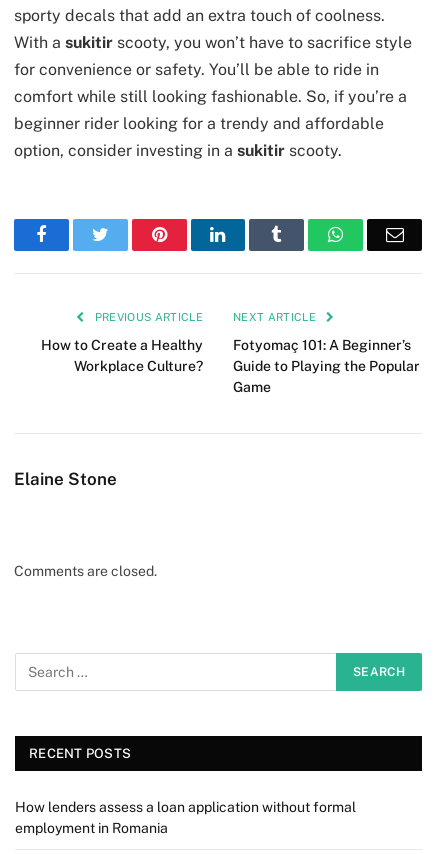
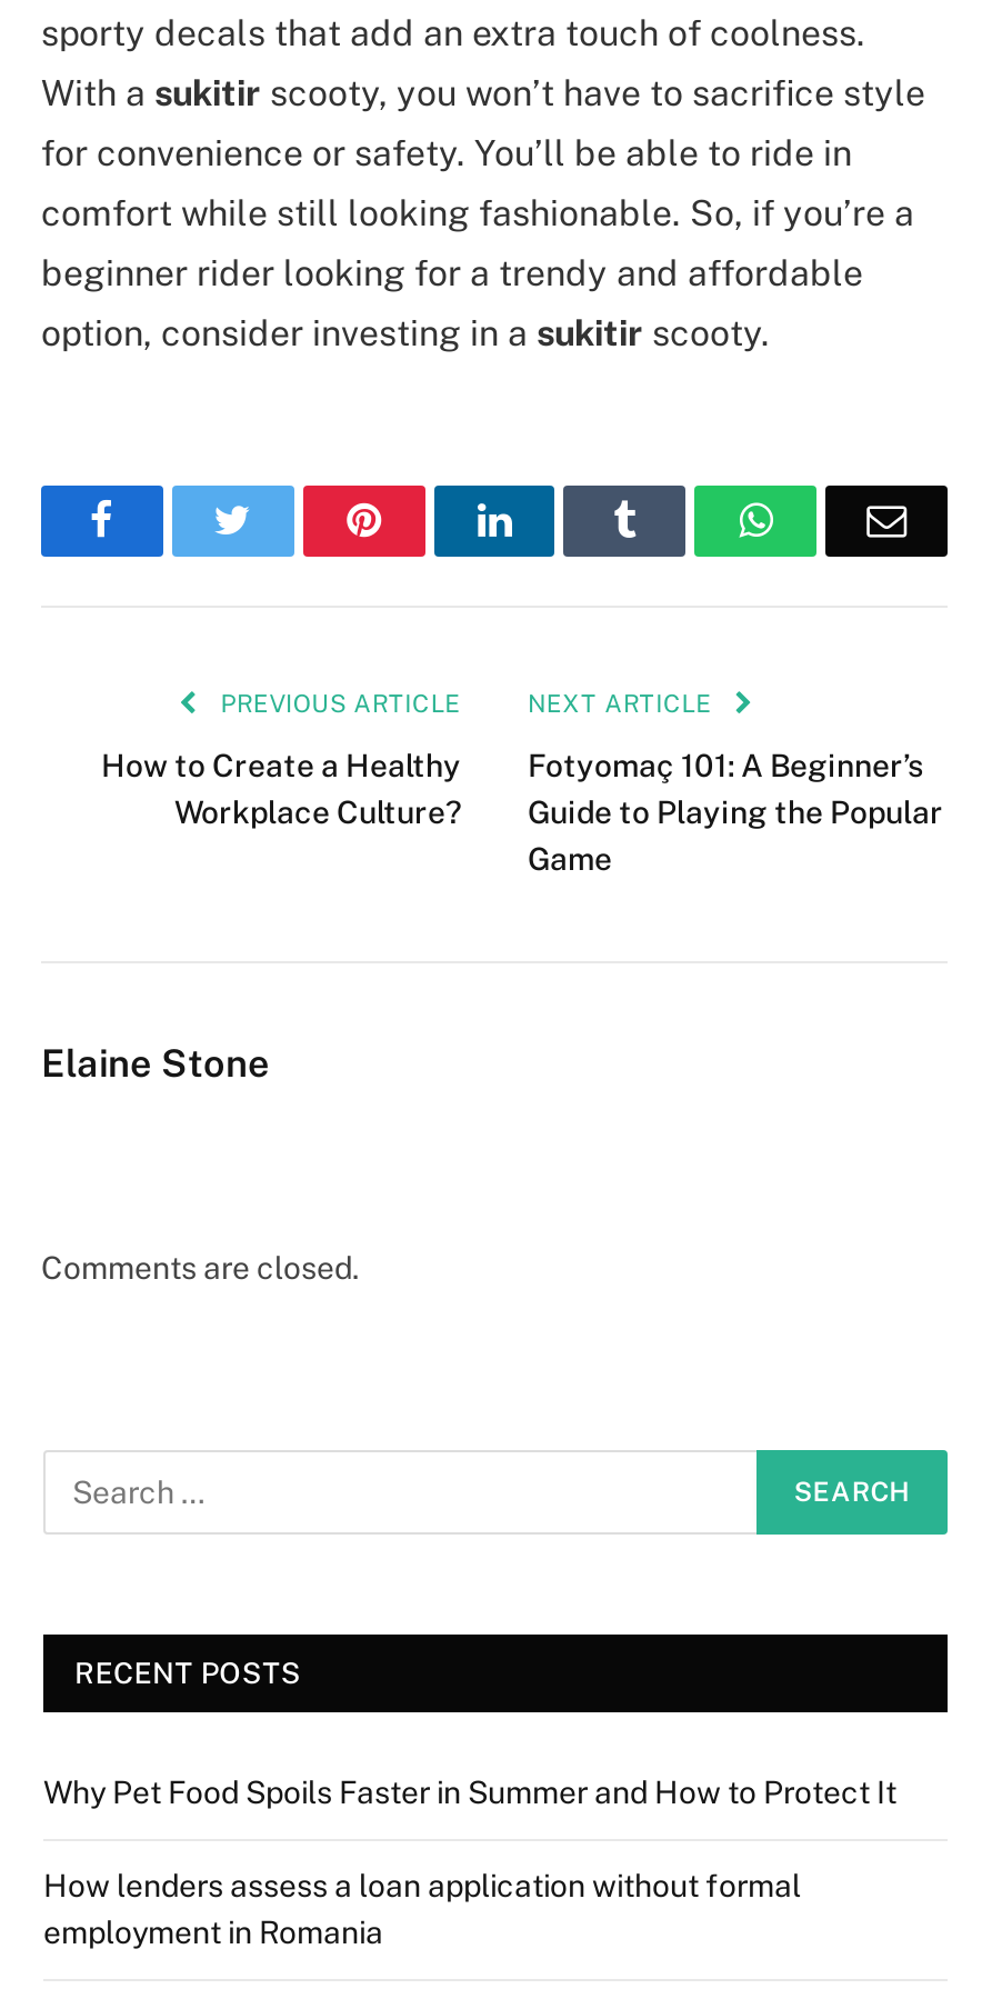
none -> [43,1775,896,1811] Why Pet Food Spoils Faster in Summer and How to Protect It

